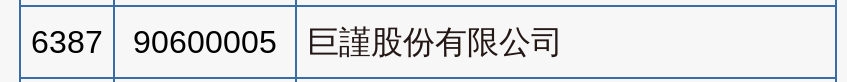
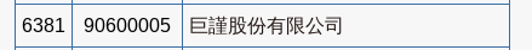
[31,25,563,59] 6387 90600005 巨謹股份有限公司 -> [22,15,344,36] 6381 90600005 巨謹股份有限公司

